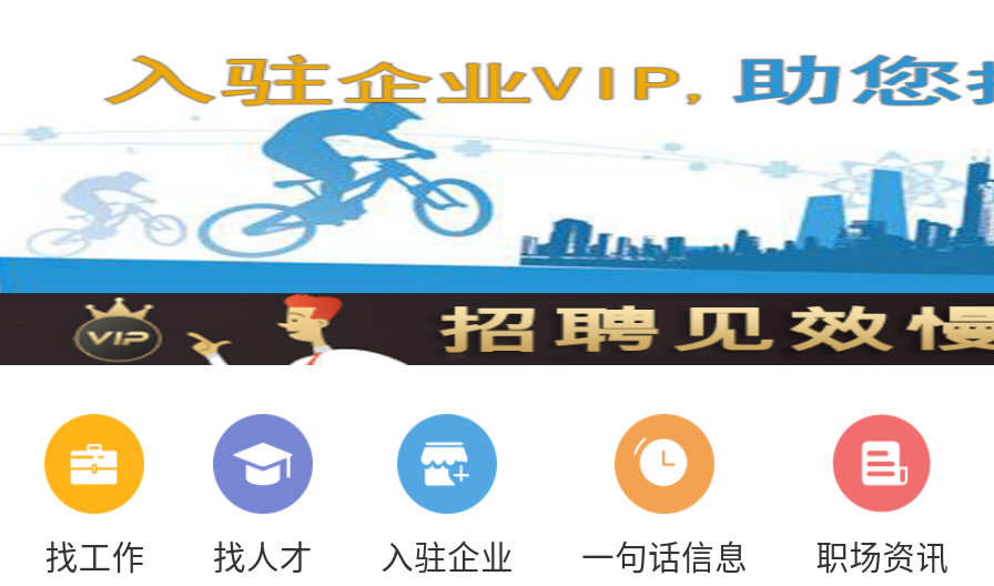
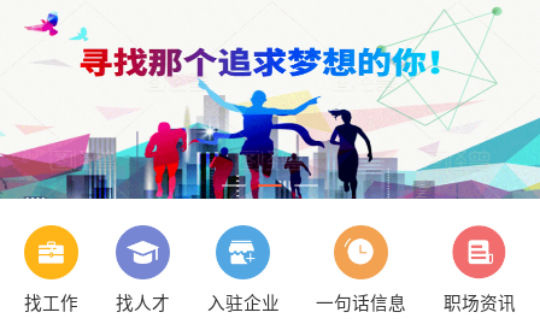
[7,12,987,367] [image] -> [4,6,536,200] [image]

